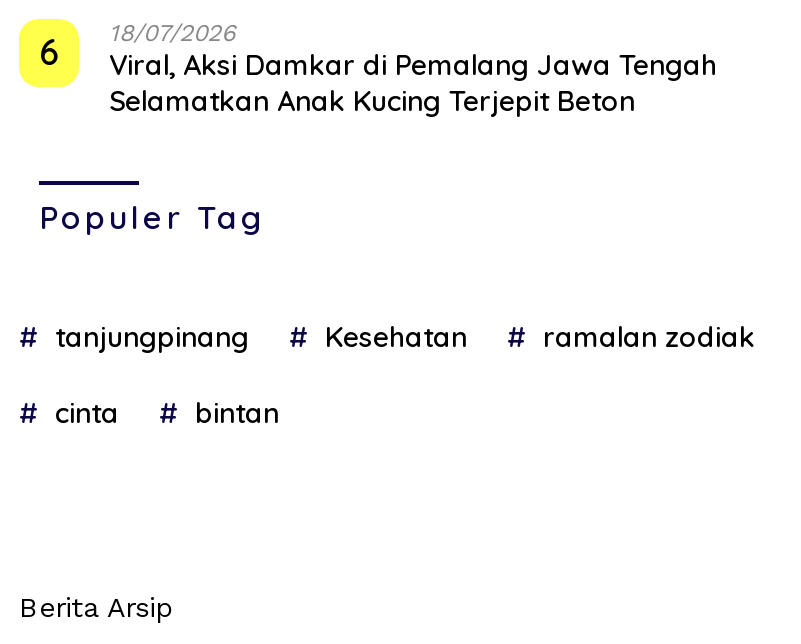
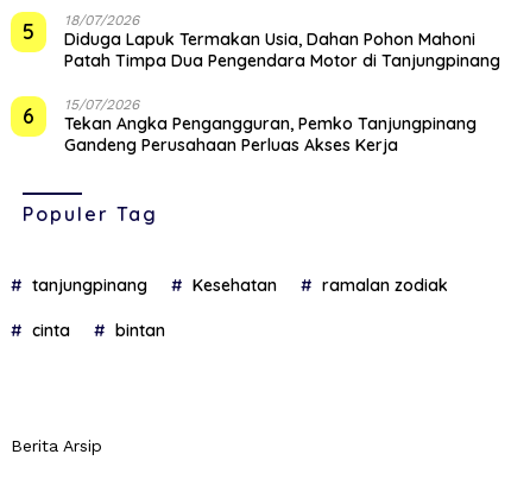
[39,30,59,76] 6 -> [23,18,34,45] 5
[109,48,717,120] Viral, Aksi Damkar di Pemalang Jawa Tengah | Selamatkan Anak Kucing Terjepit Beton -> [23,28,500,155] Diduga Lapuk Termakan Usia, Dahan Pohon Mahoni | Patah Timpa Dua Pengendara Motor di Tanjungpinang | 6 | 15/07/2026 | Tekan Angka Pengangguran, Pemko Tanjungpinang | Gandeng Perusahaan Perluas Akses Kerja

